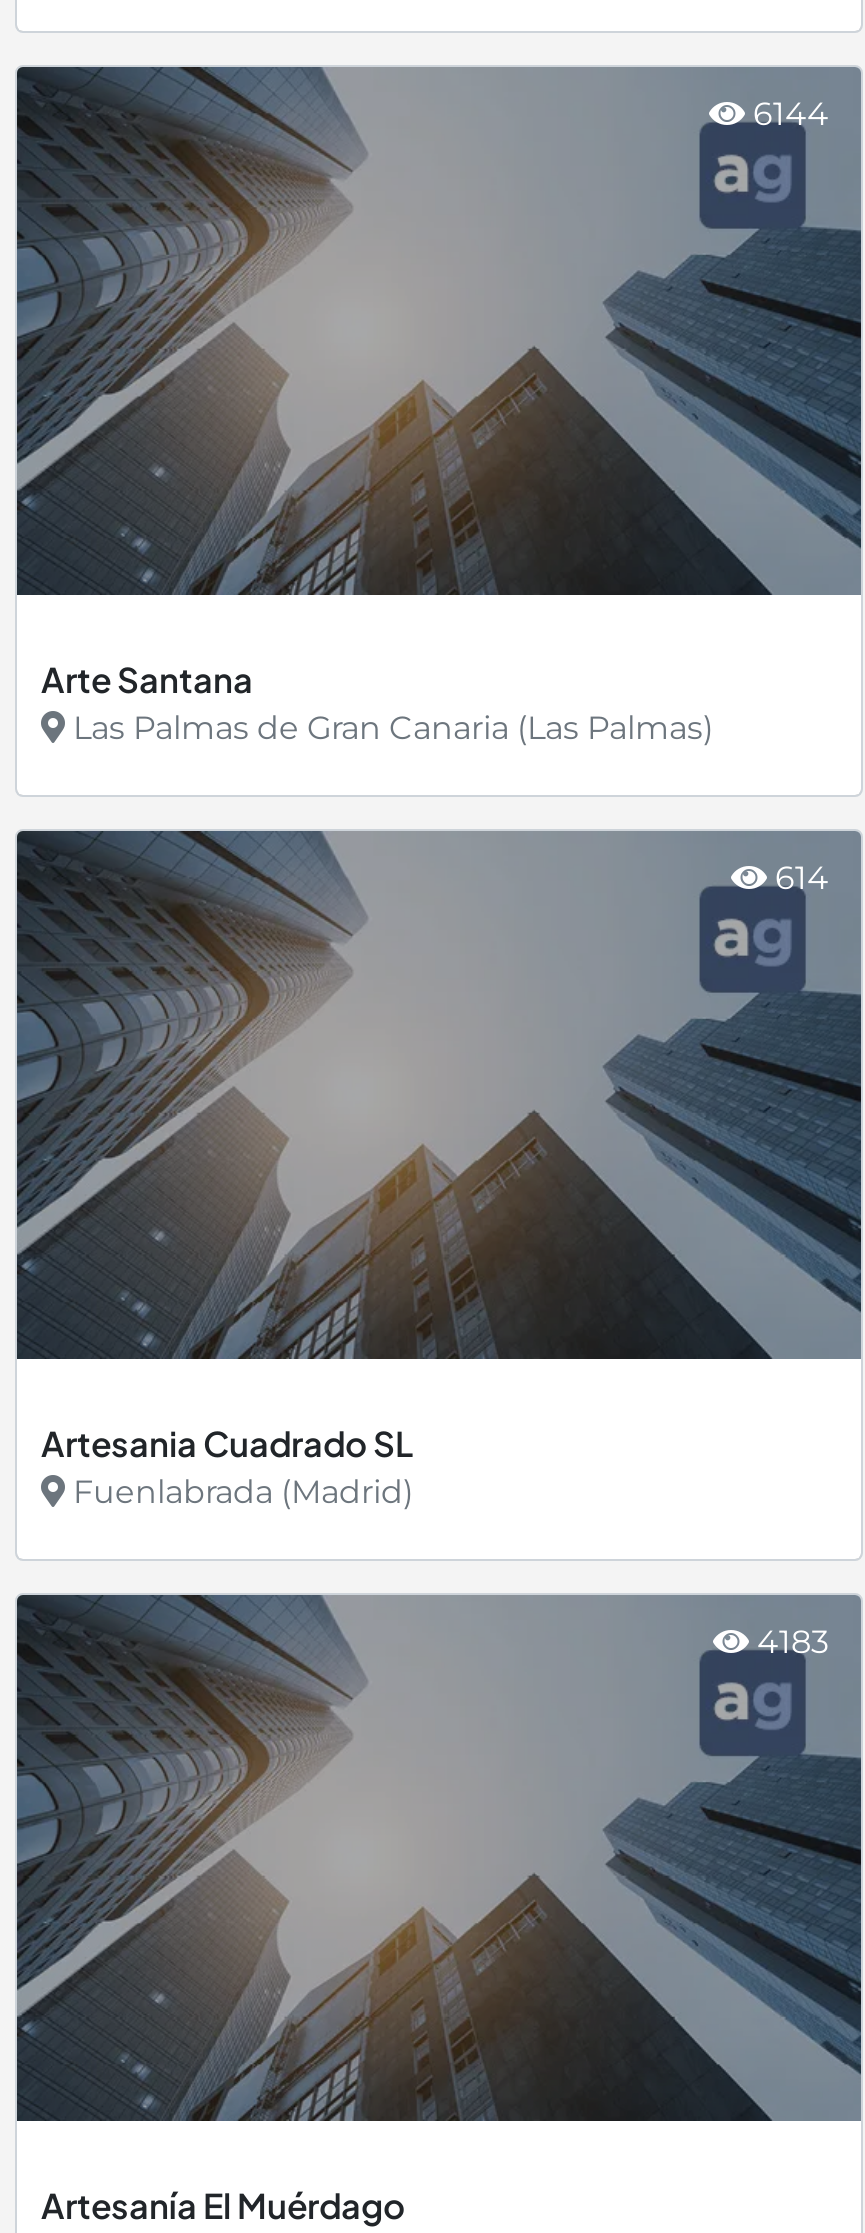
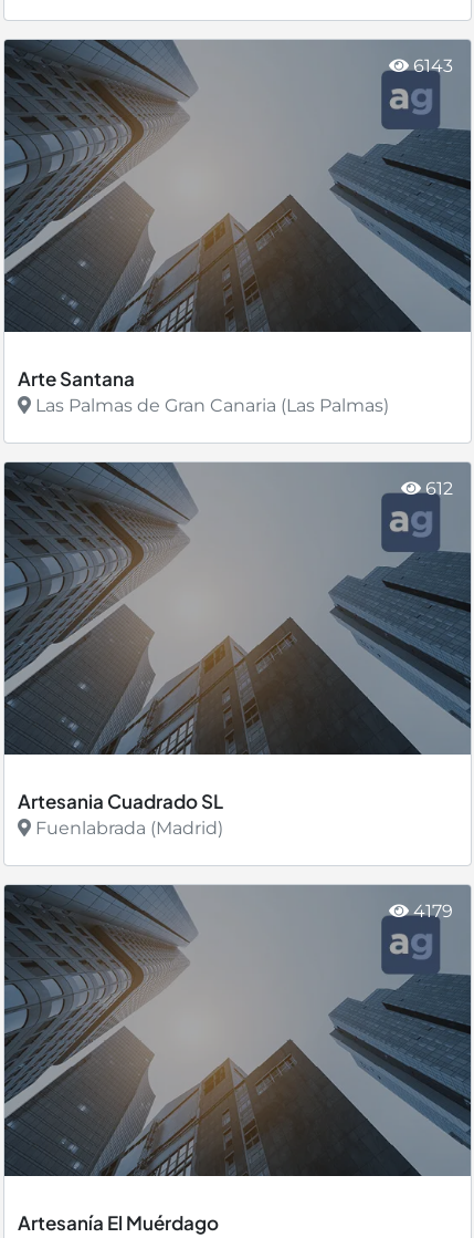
[745,95,829,133] 6144 -> [409,55,453,76] 6143
[767,859,829,897] 614 -> [421,478,453,499] 612
[749,1622,829,1660] 4183 -> [409,900,453,921] 4179

